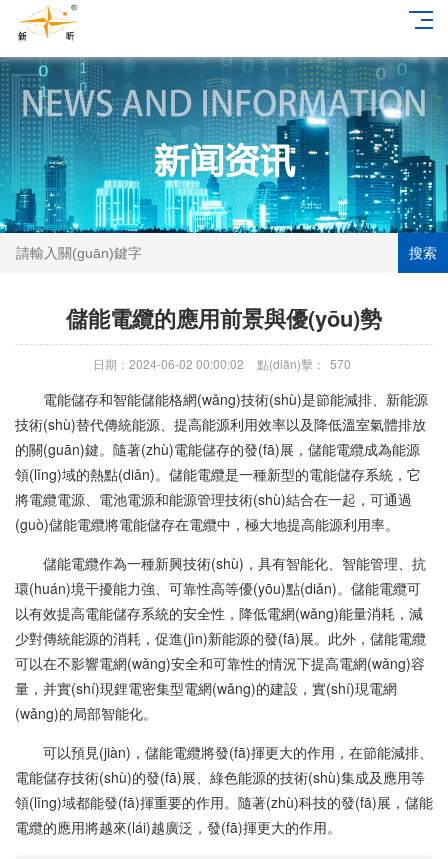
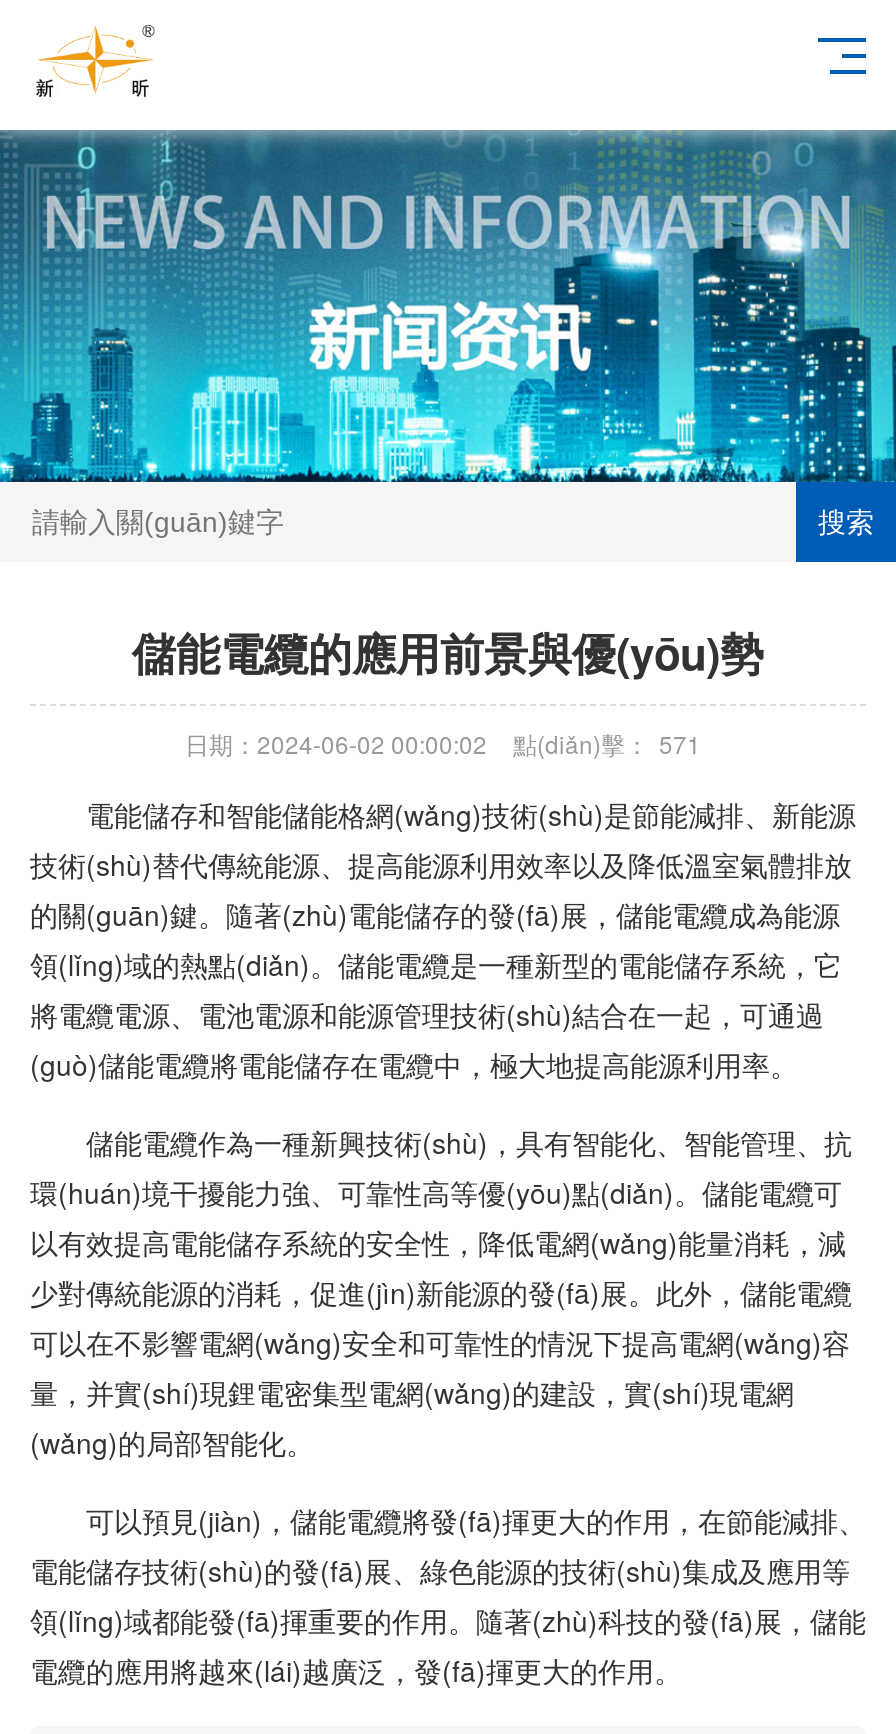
[92,355,350,372] 日期：2024-06-02 00:00:02 點(diǎn)擊： 570 -> [185,726,701,760] 日期：2024-06-02 00:00:02 點(diǎn)擊： 571

